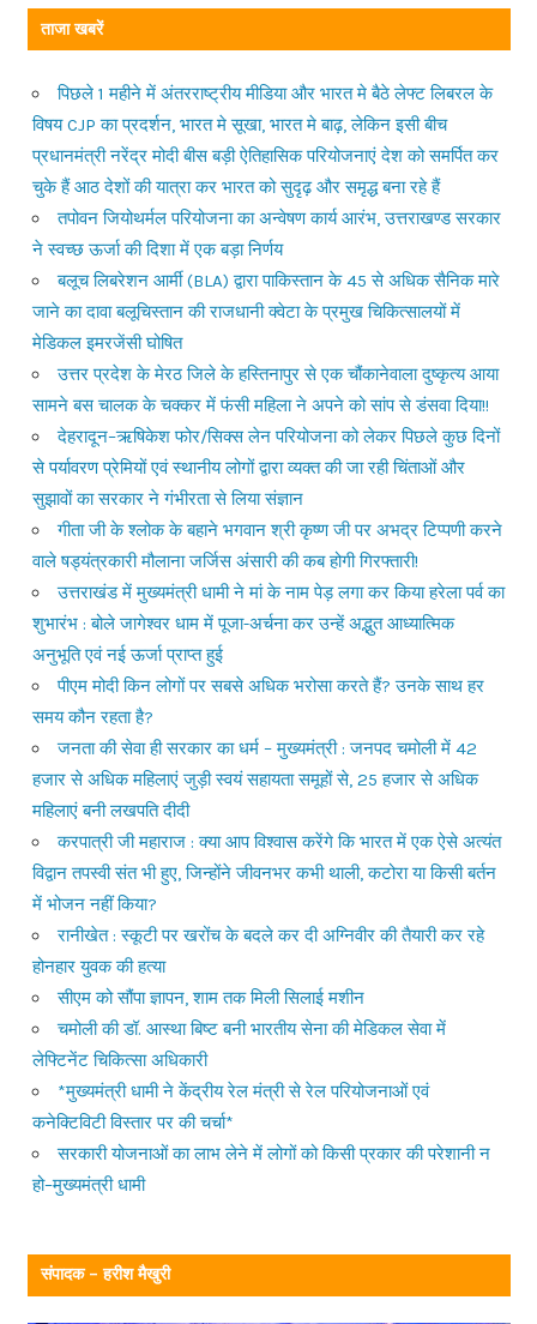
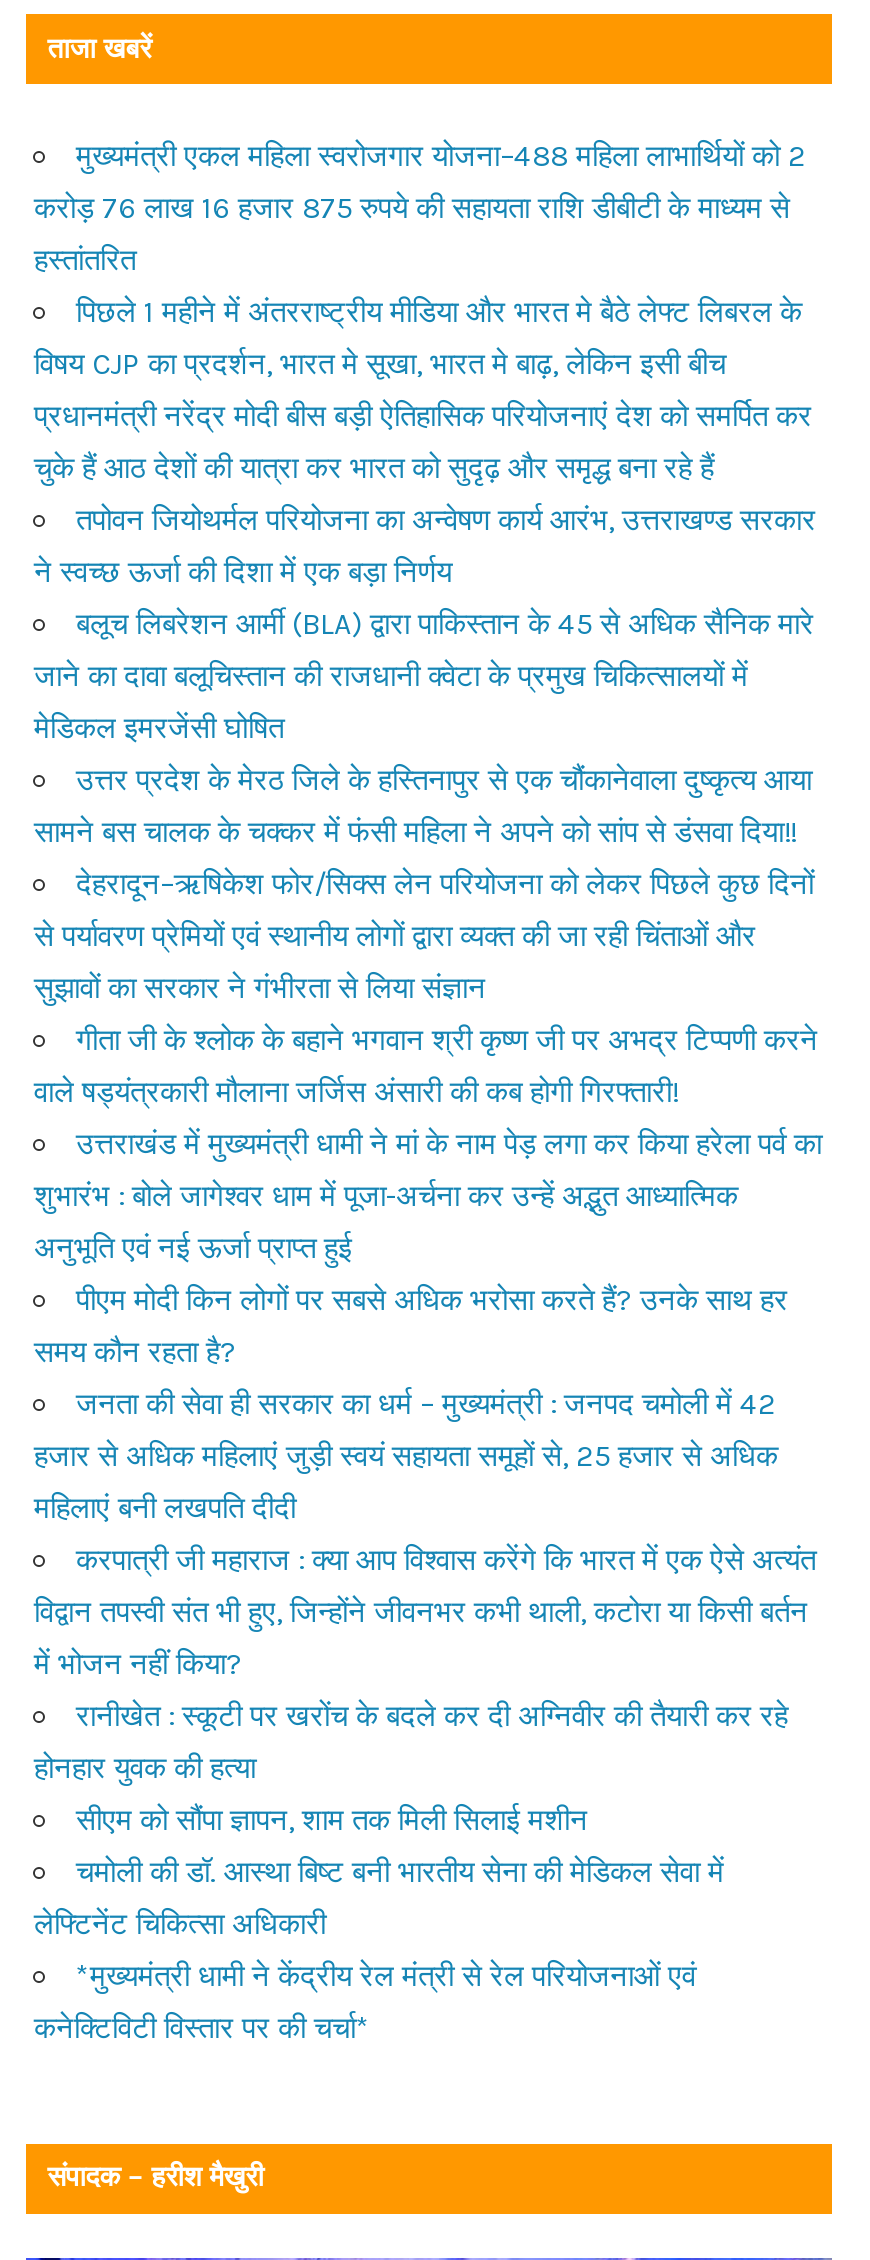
none -> [34,137,806,277] मुख्यमंत्री एकल महिला स्वरोजगार योजना–488 महिला लाभार्थियों को 2 | करोड़ 76 लाख 16 हजार 875 रुपये की सहायता राशि डीबीटी के माध्यम से | हस्तांतरित
moved [32,82,505,1133] -> [34,293,822,2045]: पिछले 1 महीने में अंतरराष्ट्रीय मीडिया और भारत मे बैठे लेफ्ट लिबरल के | विषय CJP का प्रदर्शन, भारत मे सूखा, भारत मे बाढ़, लेकिन इसी बीच | प्रधानमंत्री नरेंद्र मोदी बीस बड़ी ऐतिहासिक परियोजनाएं देश को समर्पित कर | ... | *मुख्यमंत्री धामी ने केंद्रीय रेल मंत्री से रेल परियोजनाओं एवं | कनेक्टिविटी विस्तार पर की चर्चा*
[32,1143,490,1195] सरकारी योजनाओं का लाभ लेने में लोगों को किसी प्रकार की परेशानी न | हो–मुख्यमंत्री धामी -> none

